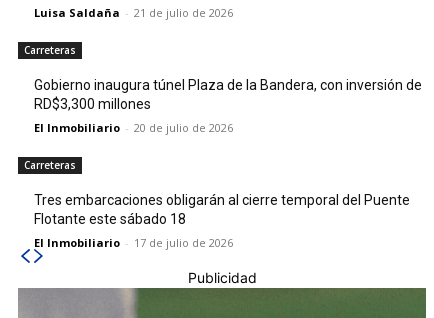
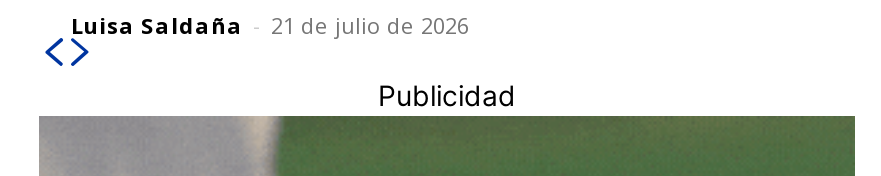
[24,43,422,250] Carreteras | Gobierno inaugura túnel Plaza de la Bandera, con inversión de | RD$3,300 millones | El Inmobiliario - 20 de julio de 2026 | Carreteras | Tres embarcaciones obligarán al cierre temporal del Puente | Flotante este sábado 18 | El Inmobiliario - 17 de julio de 2026 -> none

